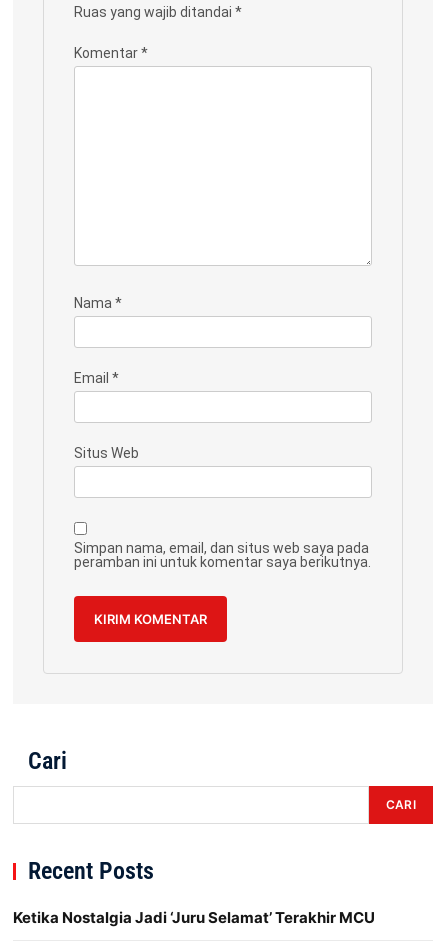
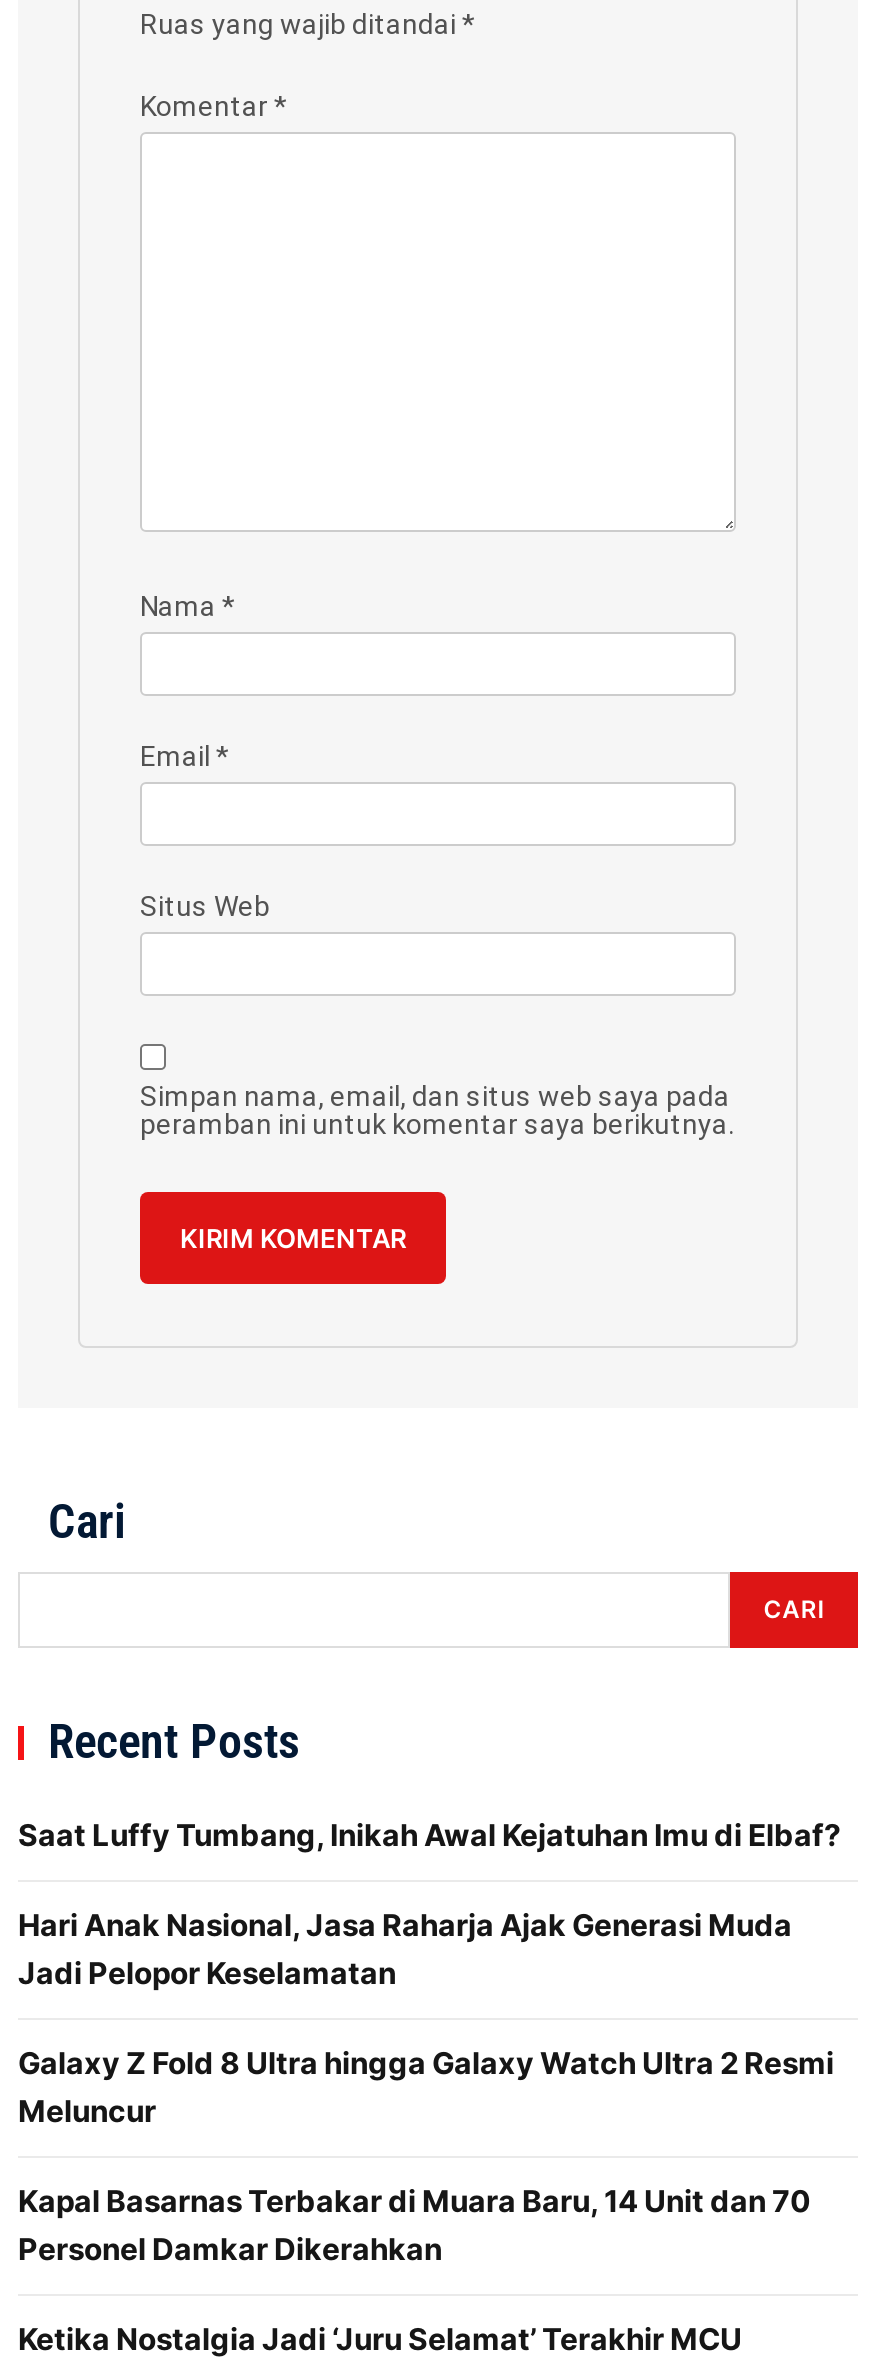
none -> [18,1816,840,2268] Saat Luffy Tumbang, Inikah Awal Kejatuhan Imu di Elbaf? | Hari Anak Nasional, Jasa Raharja Ajak Generasi Muda | Jadi Pelopor Keselamatan | Galaxy Z Fold 8 Ultra hingga Galaxy Watch Ultra 2 Resmi | Meluncur | Kapal Basarnas Terbakar di Muara Baru, 14 Unit dan 70 | Personel Damkar Dikerahkan

